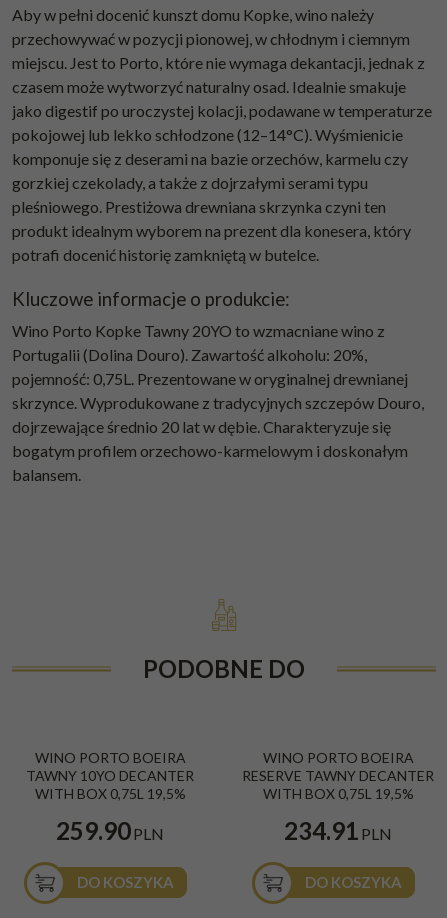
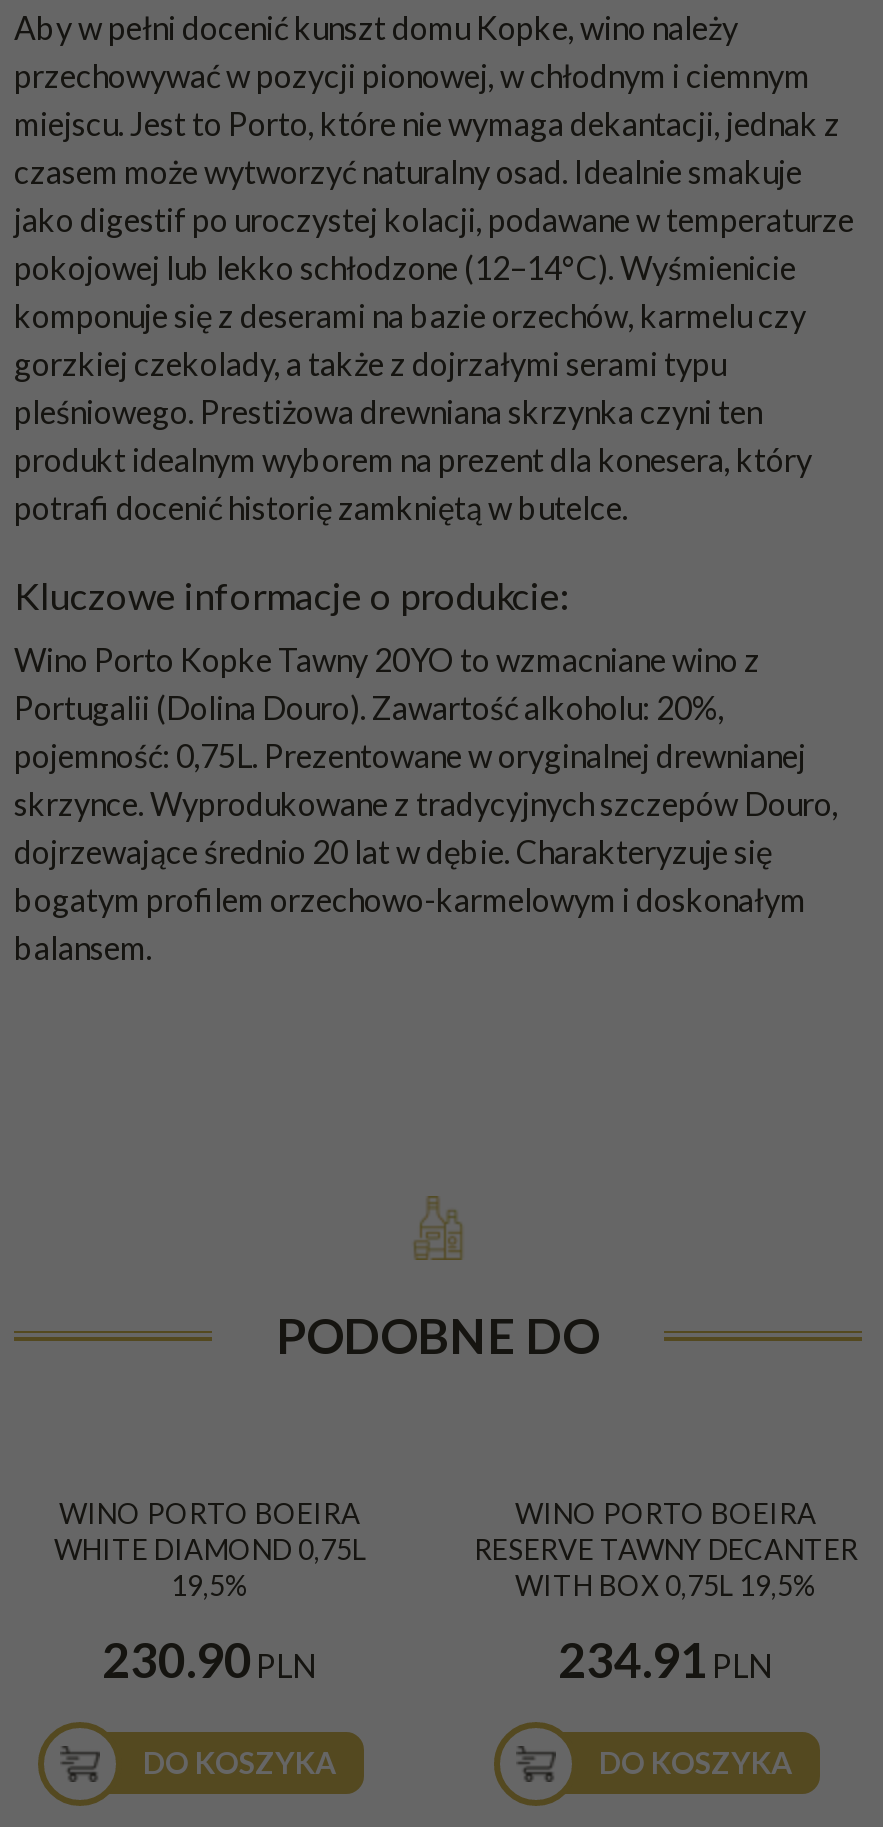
[26,767,194,802] TAWNY 10YO DECANTER | WITH BOX 0,75L 19,5% -> [54,1533,366,1603] WHITE DIAMOND 0,75L | 19,5%
[56,816,164,845] 259.90 PLN -> [102,1631,318,1689] 230.90 PLN

